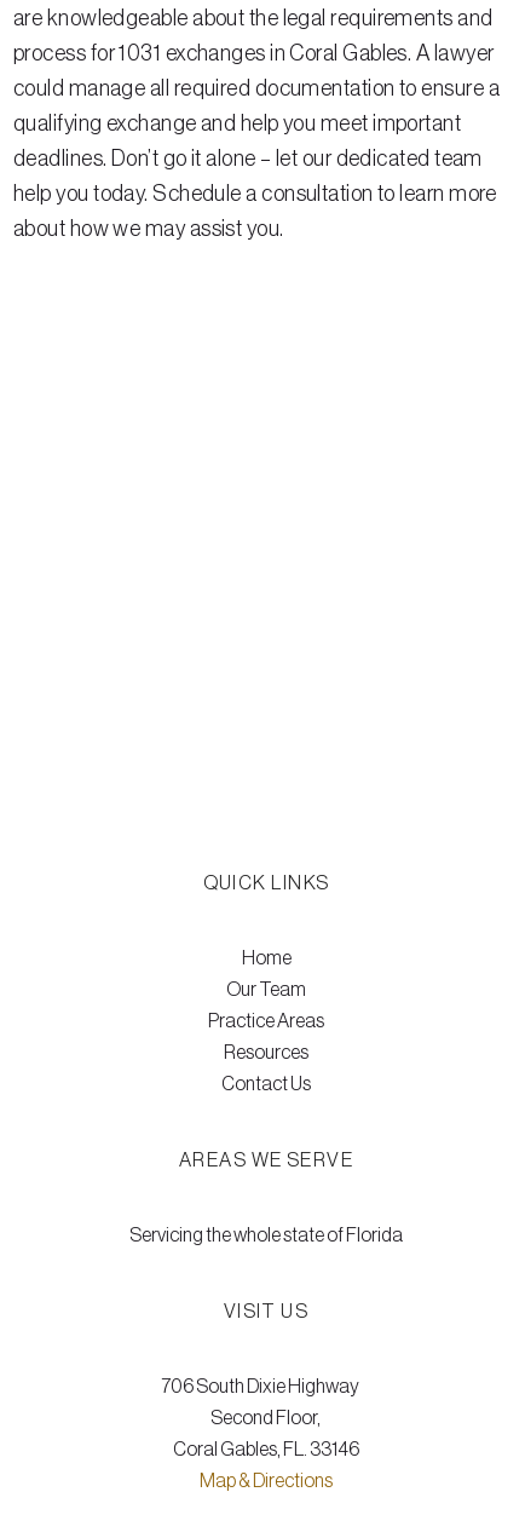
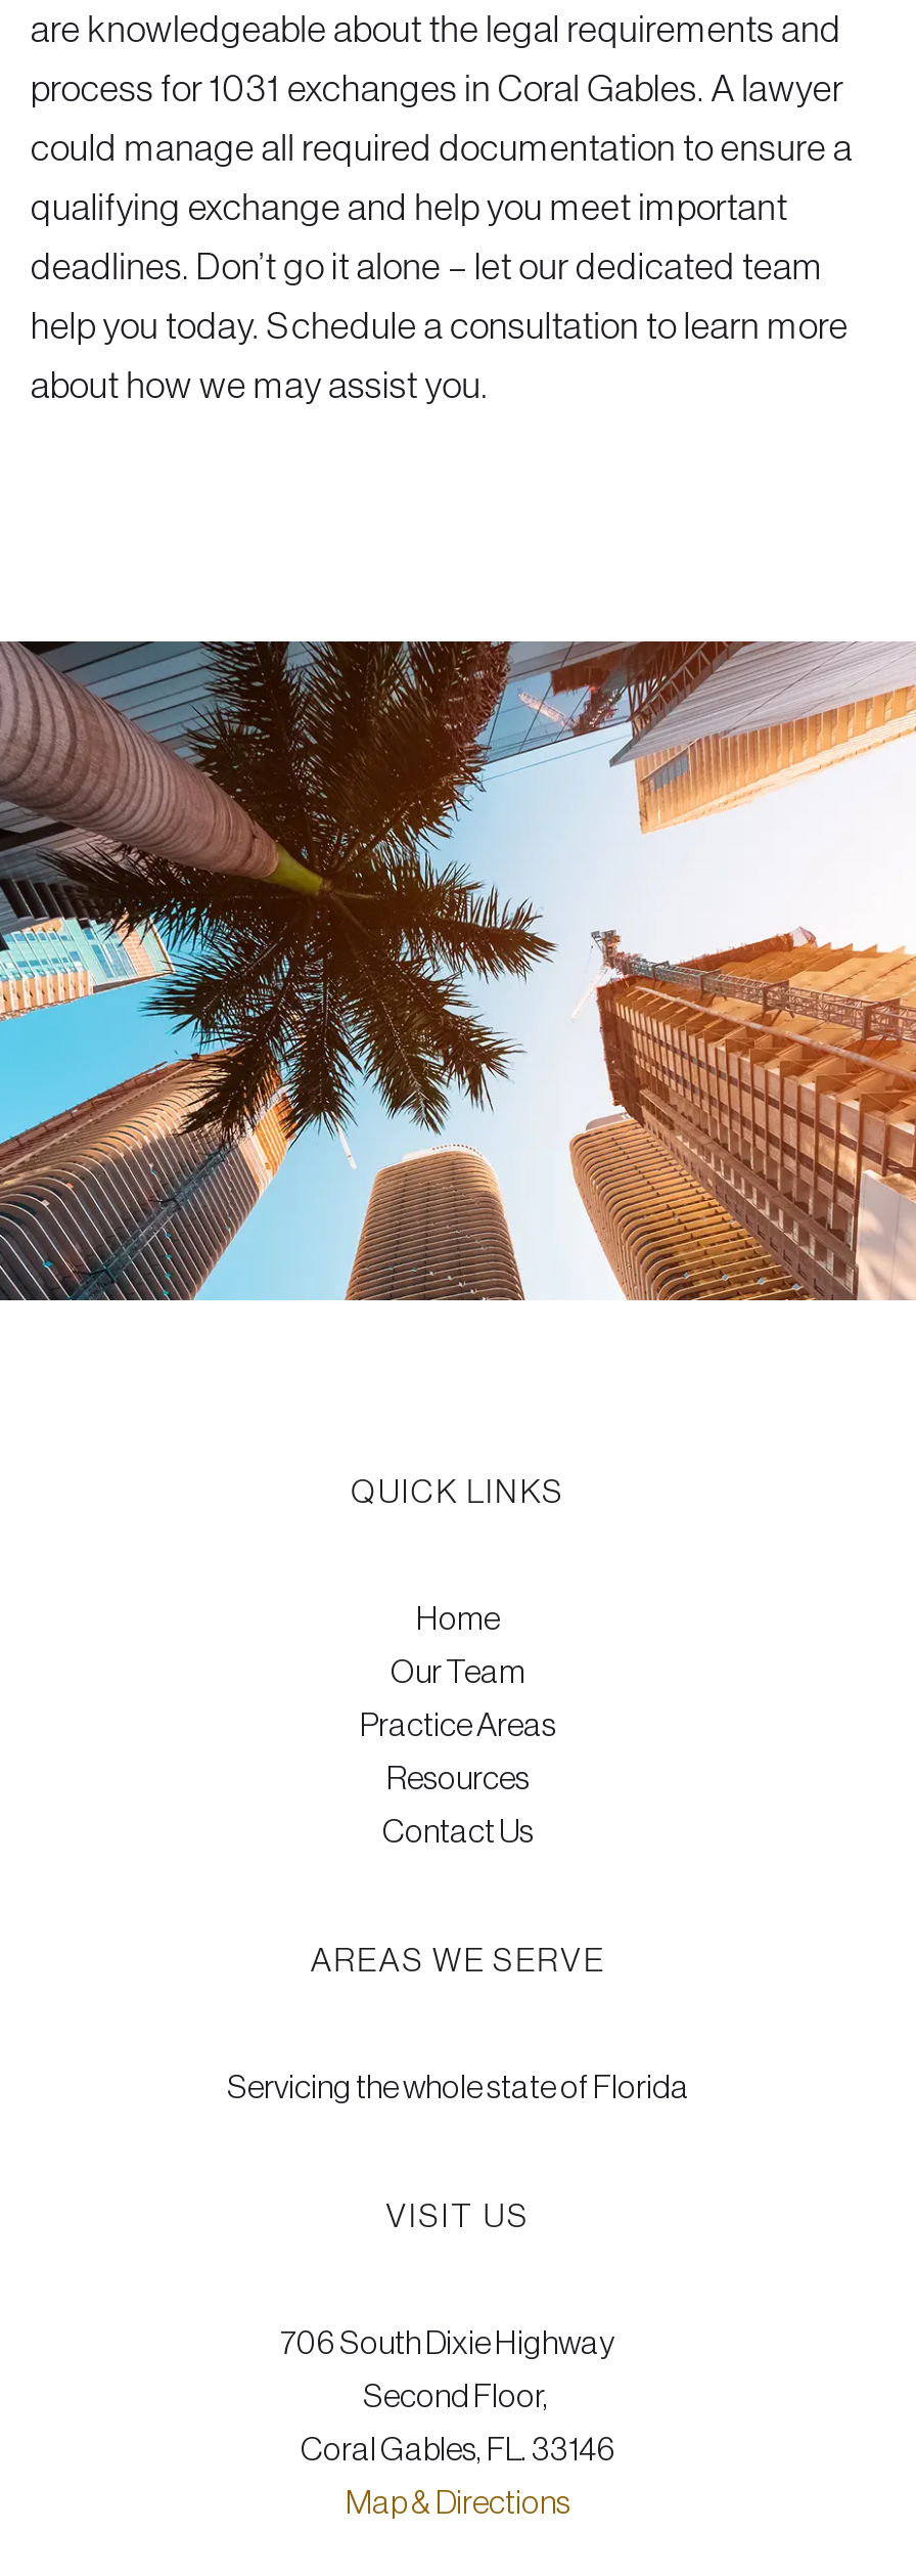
none -> [6,639,910,1302] [image]

